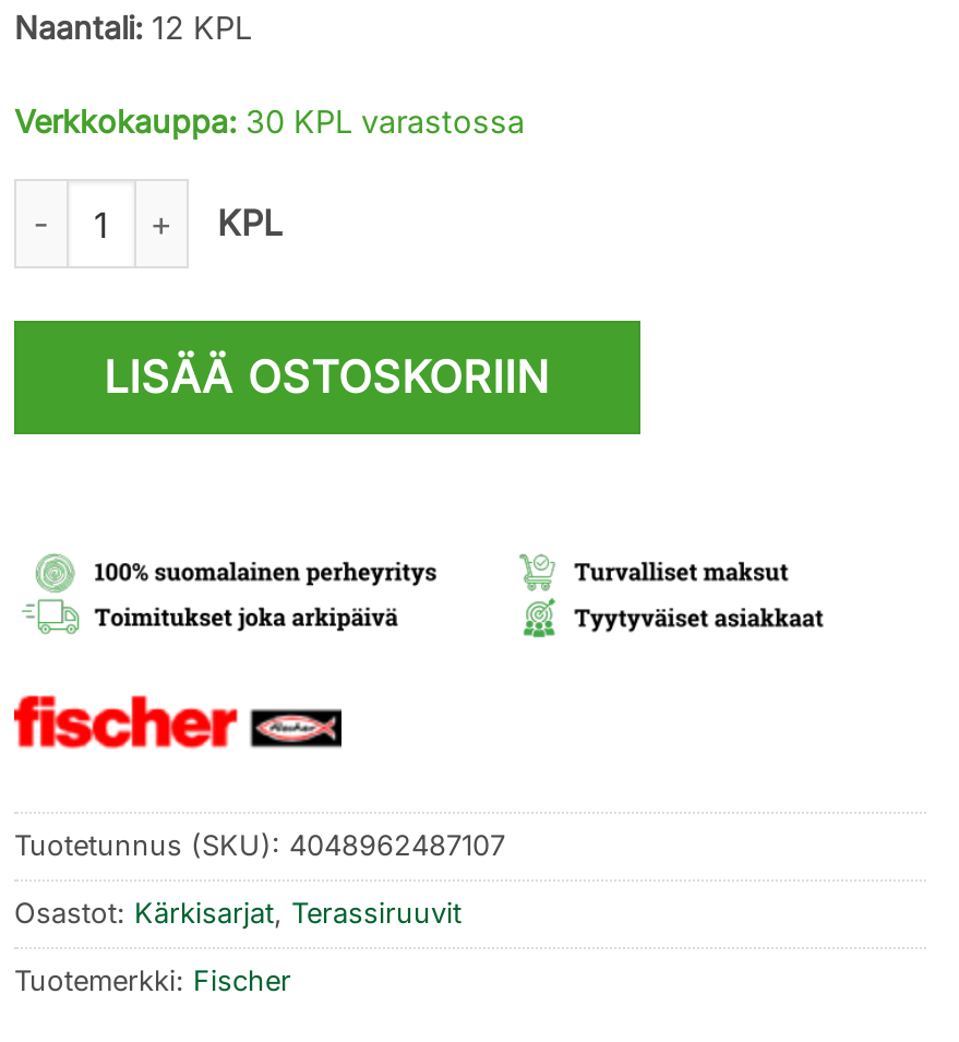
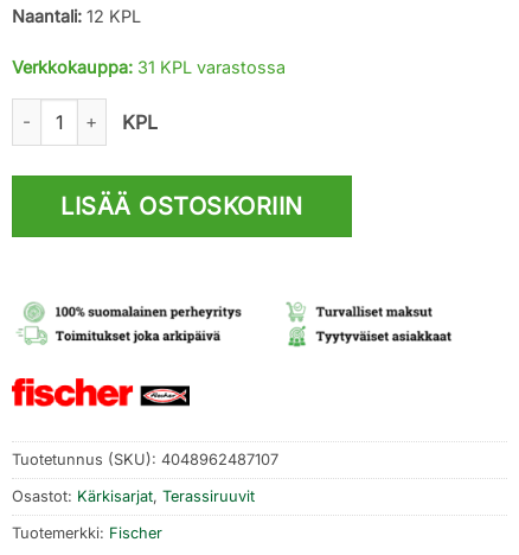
[14,104,525,141] Verkkokauppa: 30 KPL varastossa -> [12,56,286,76] Verkkokauppa: 31 KPL varastossa

